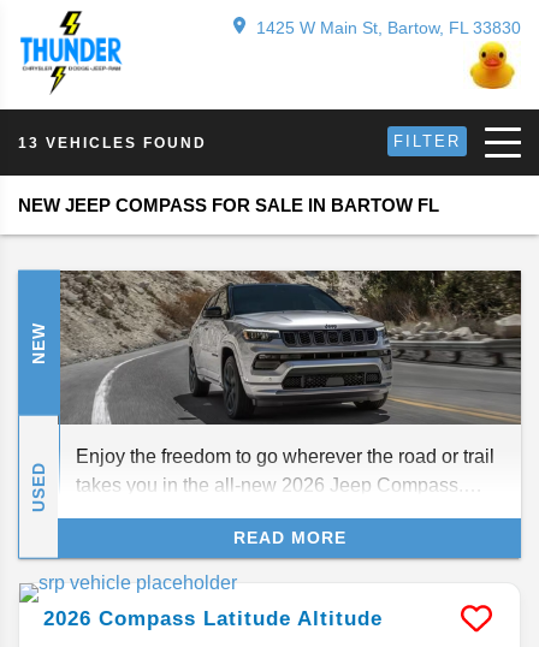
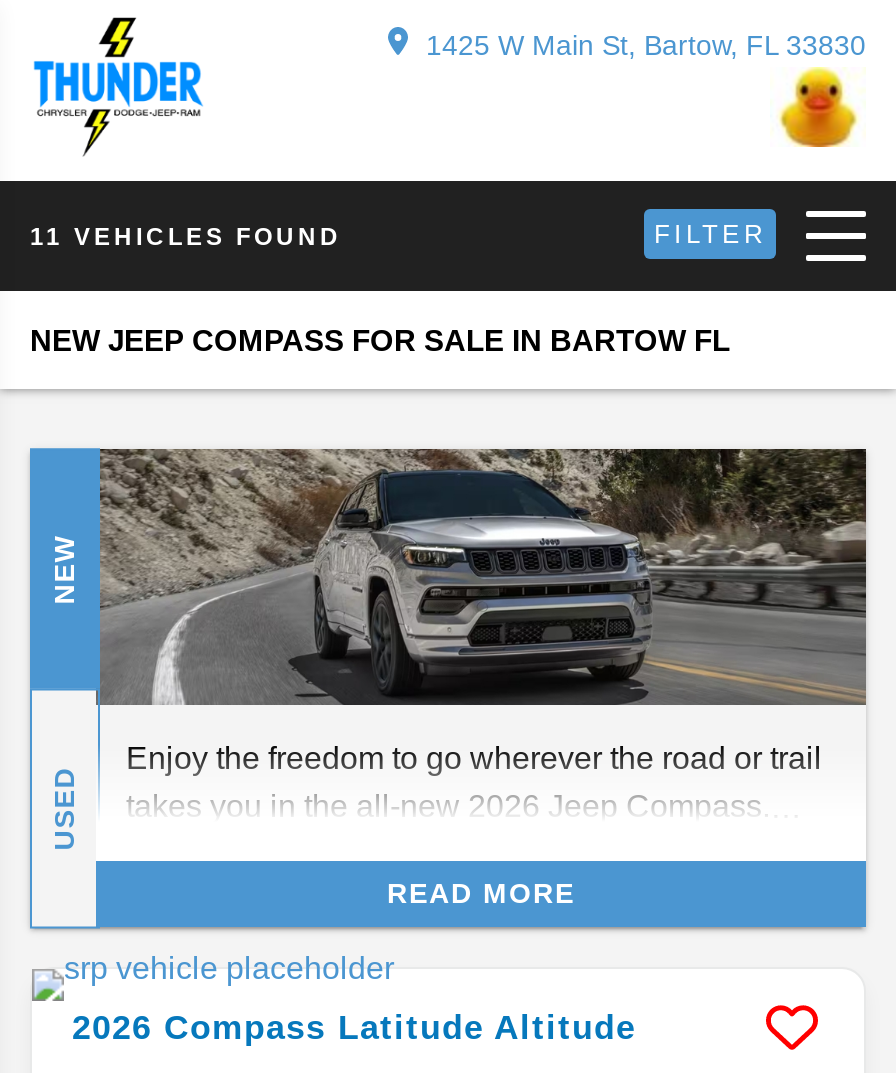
[18,135,207,152] 13 VEHICLES FOUND -> [30,224,342,252] 11 VEHICLES FOUND

